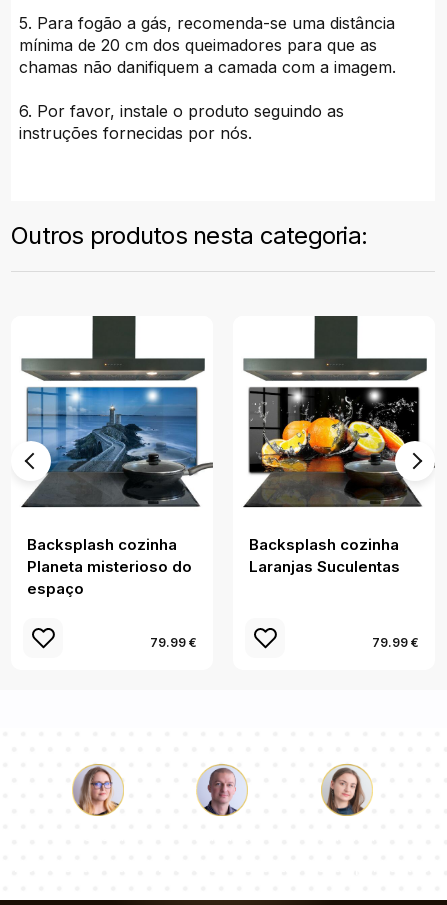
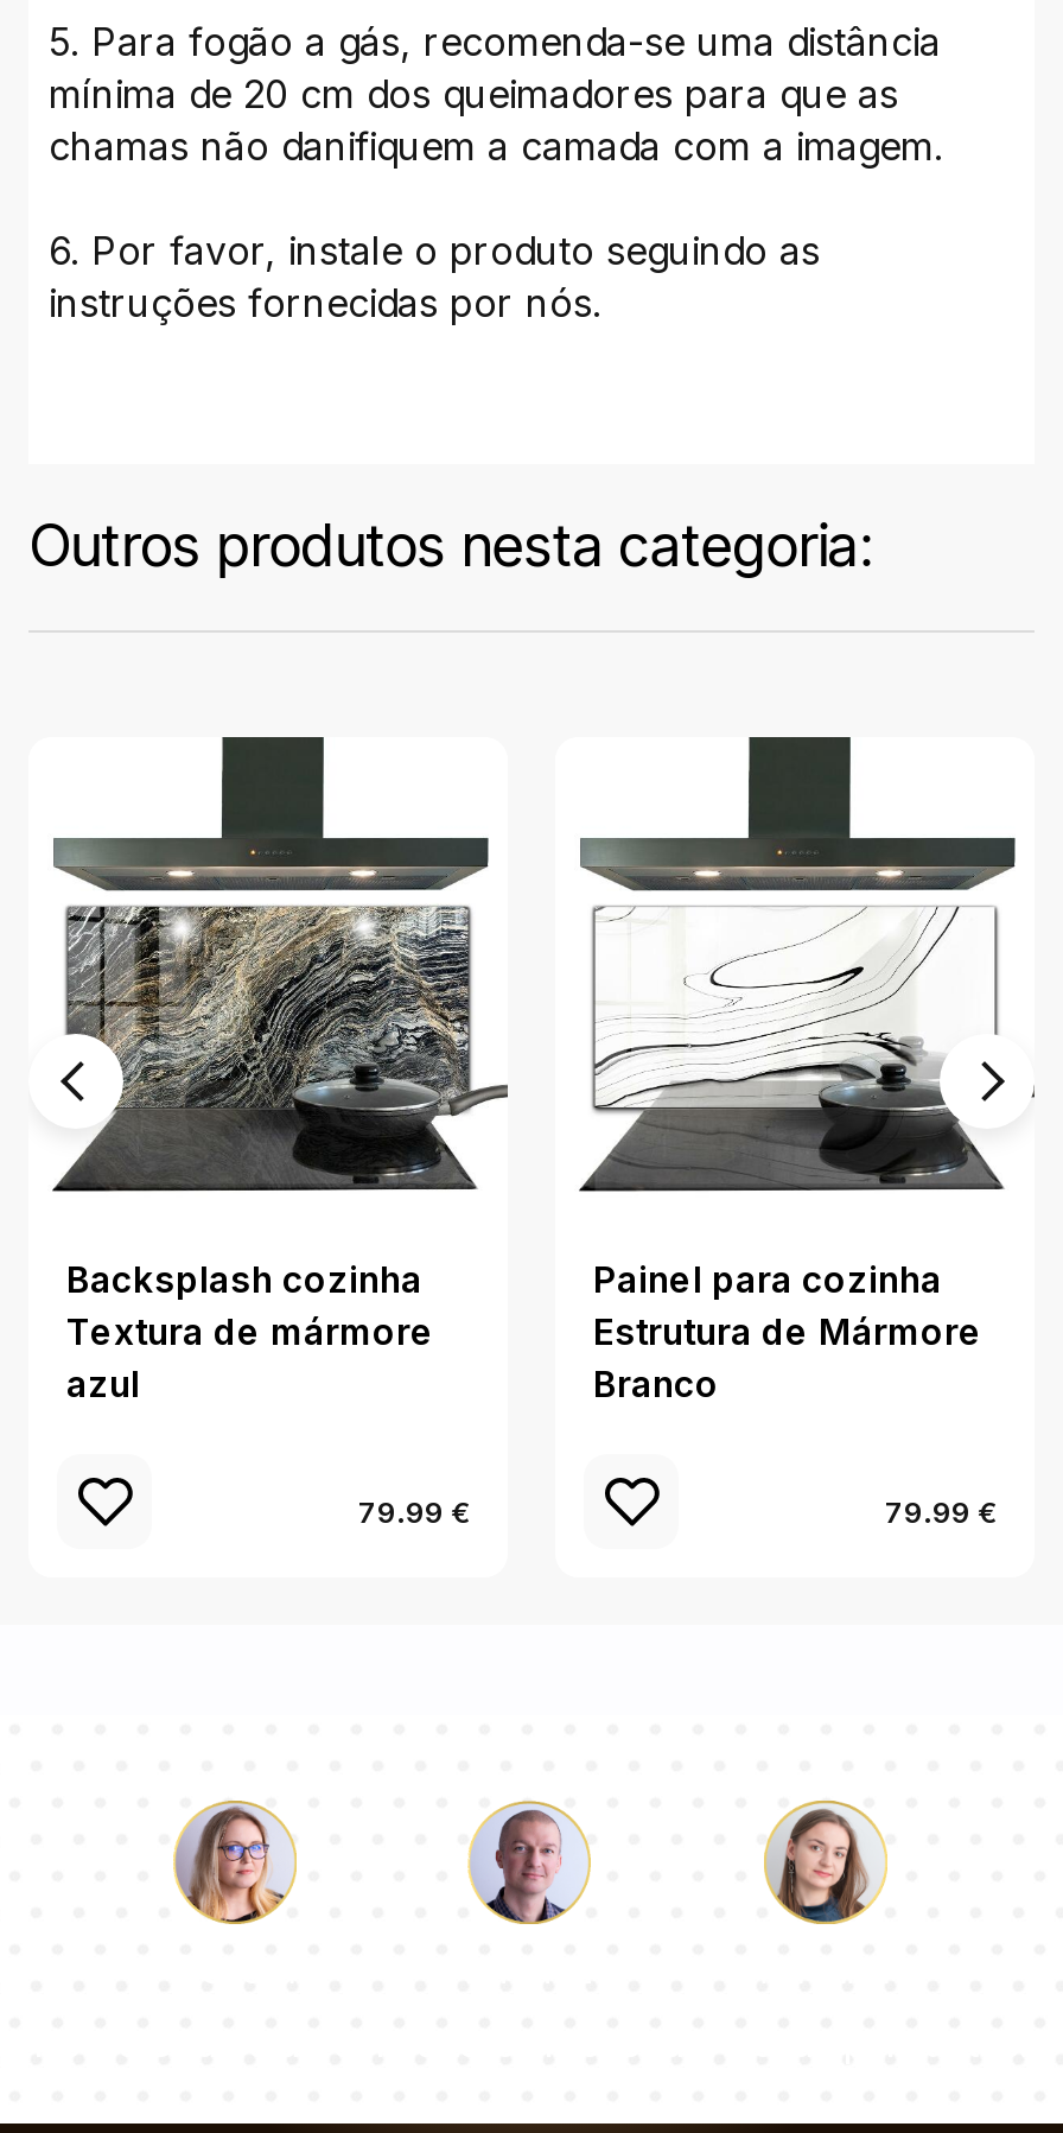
[27,386,197,472] [image] -> [66,903,470,1107] [image]
[249,386,419,473] [image] -> [596,906,994,1117] [image]
[249,535,400,576] Backsplash cozinha | Laranjas Suculentas -> [593,1257,982,1406] Painel para cozinha | Estrutura de Mármore | Branco
[27,557,192,598] Planeta misterioso do | espaço -> [66,1309,434,1406] Textura de mármore | azul

